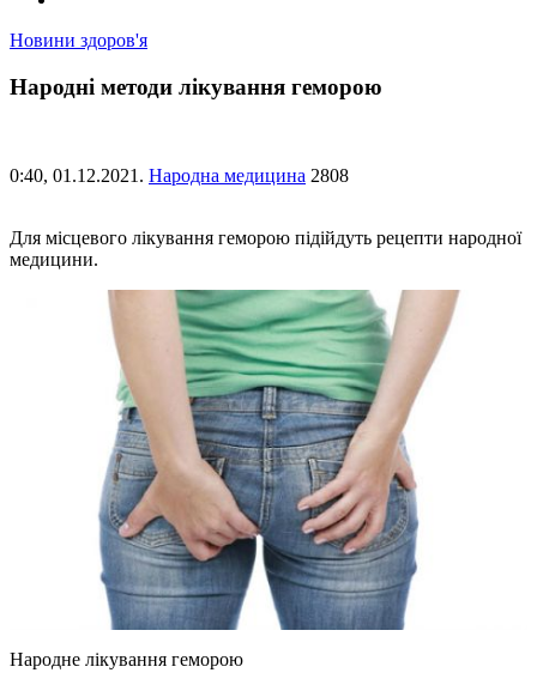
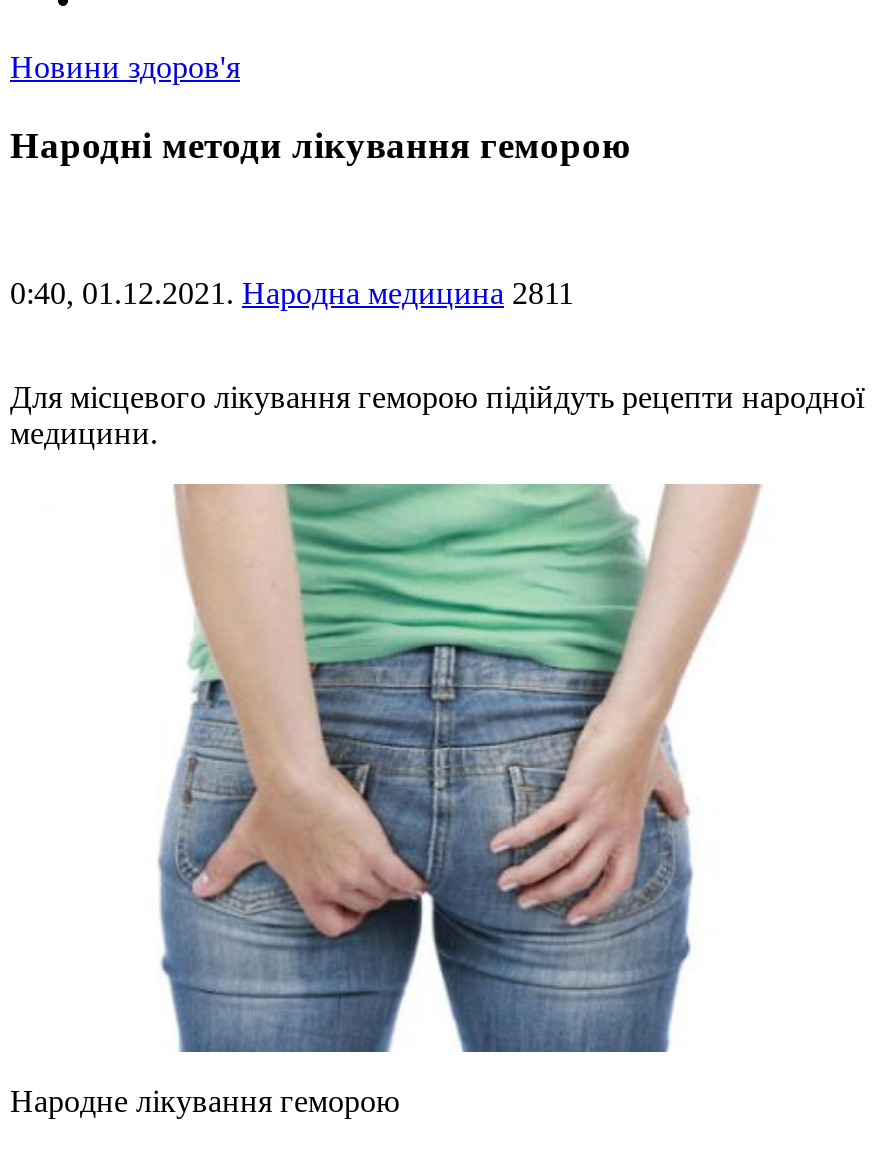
[10,166,349,186] 0:40, 01.12.2021. Народна медицина 2808 -> [10,277,574,311] 0:40, 01.12.2021. Народна медицина 2811

